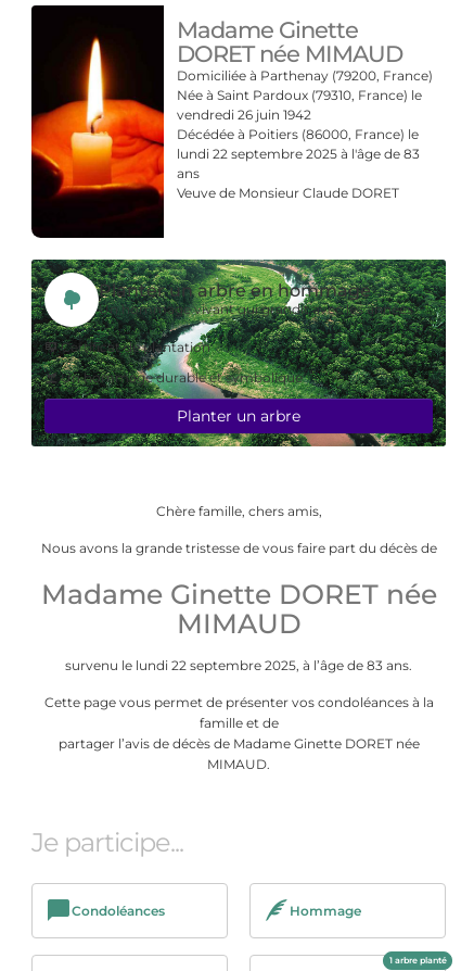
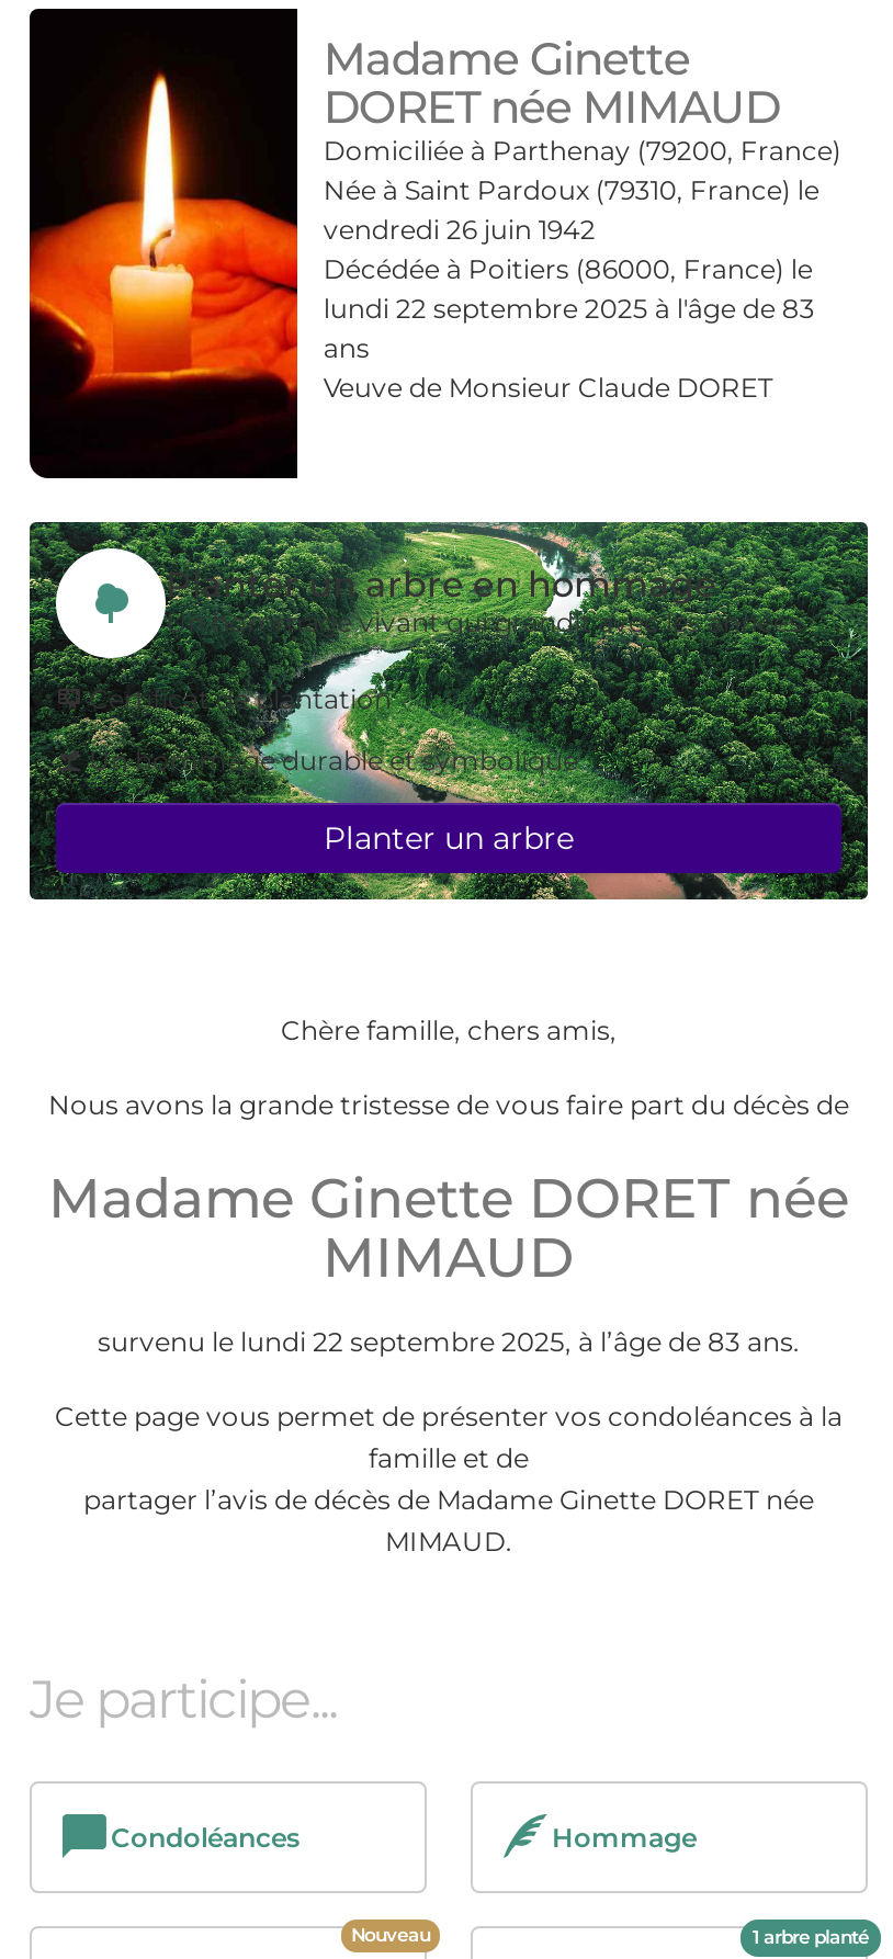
none -> [351,1925,430,1947] Nouveau

